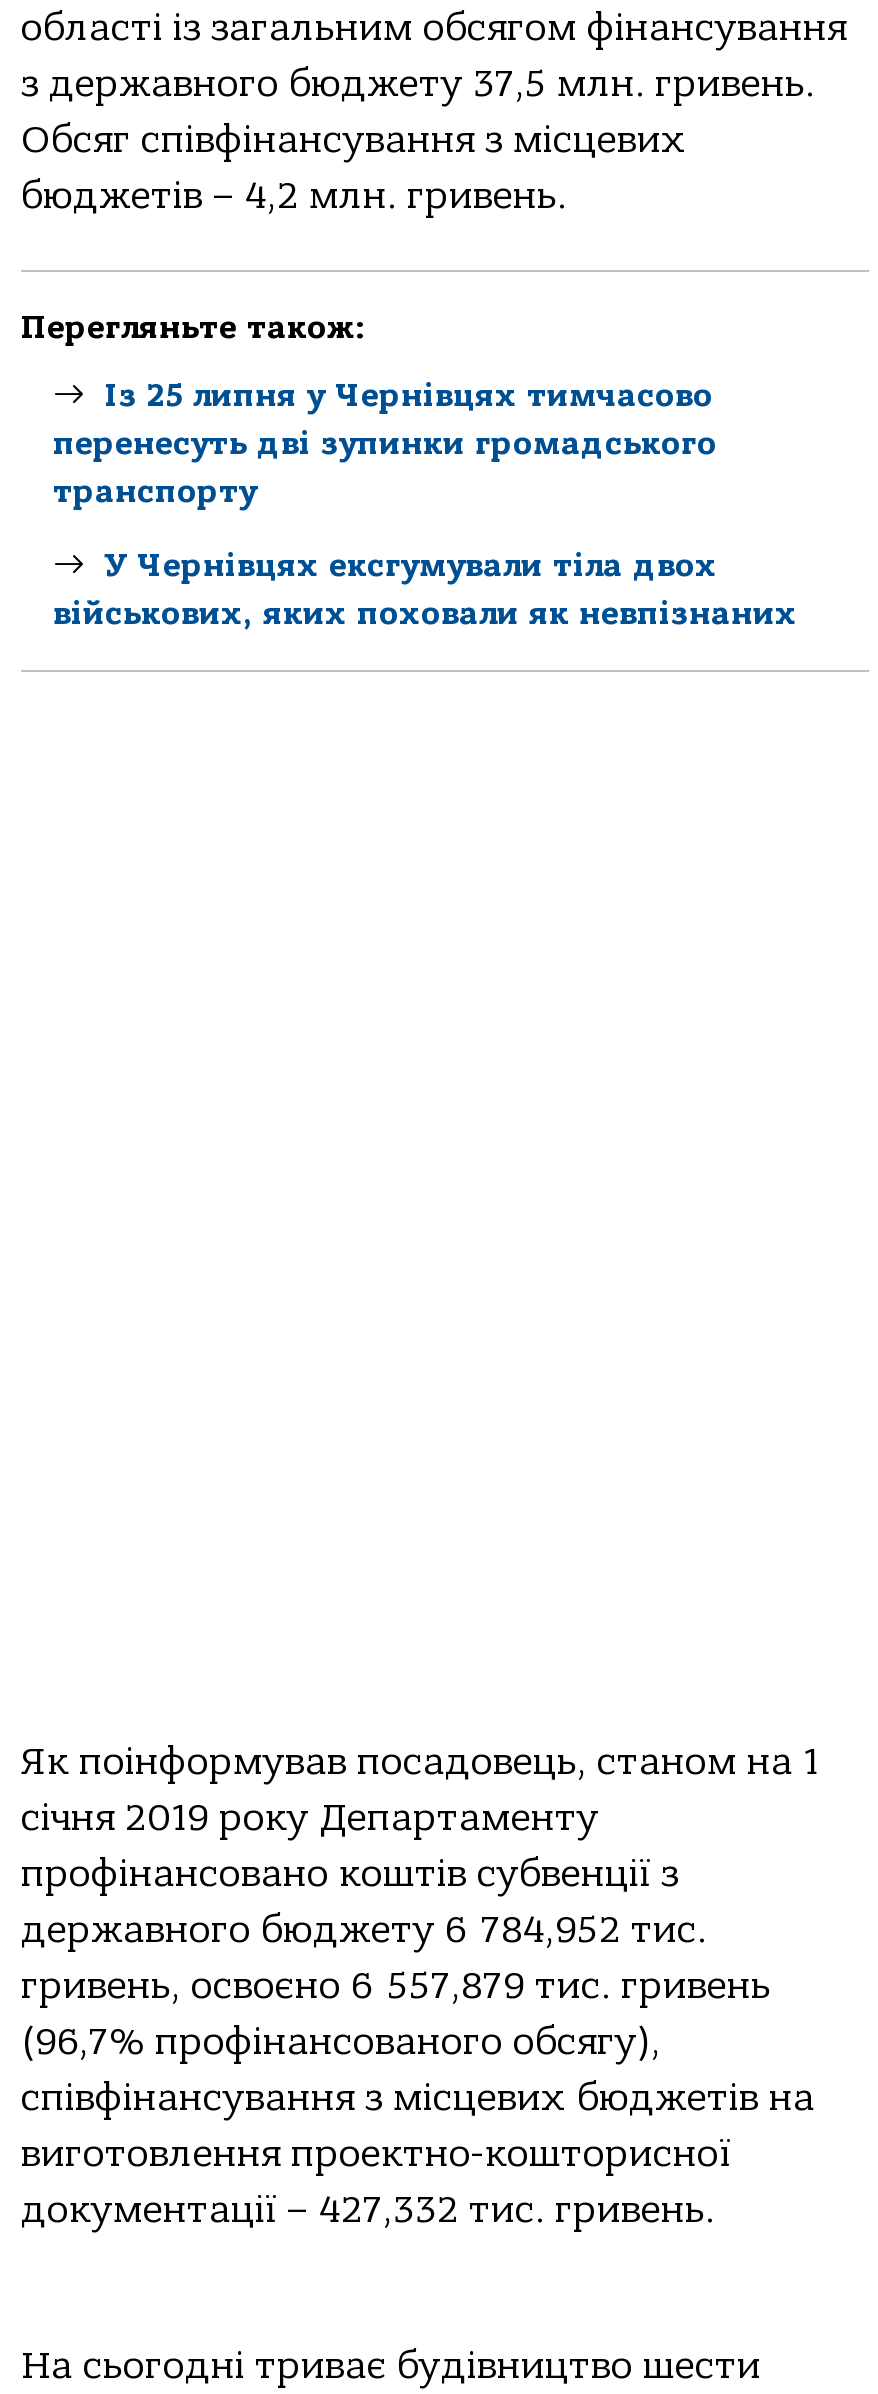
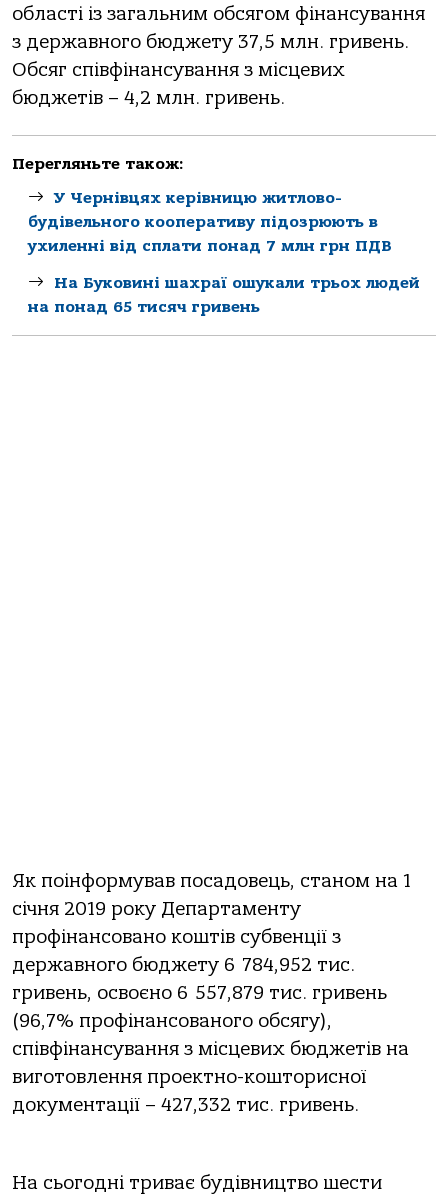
[53,378,717,510] Із 25 липня у Чернівцях тимчасово | перенесуть дві зупинки громадського | транспорту -> [28,189,392,255] У Чернівцях керівницю житлово- | будівельного кооперативу підозрюють в | ухиленні від сплати понад 7 млн грн ПДВ
[53,547,797,631] У Чернівцях ексгумували тіла двох | військових, яких поховали як невпізнаних -> [28,274,420,316] На Буковині шахраї ошукали трьох людей | на понад 65 тисяч гривень

